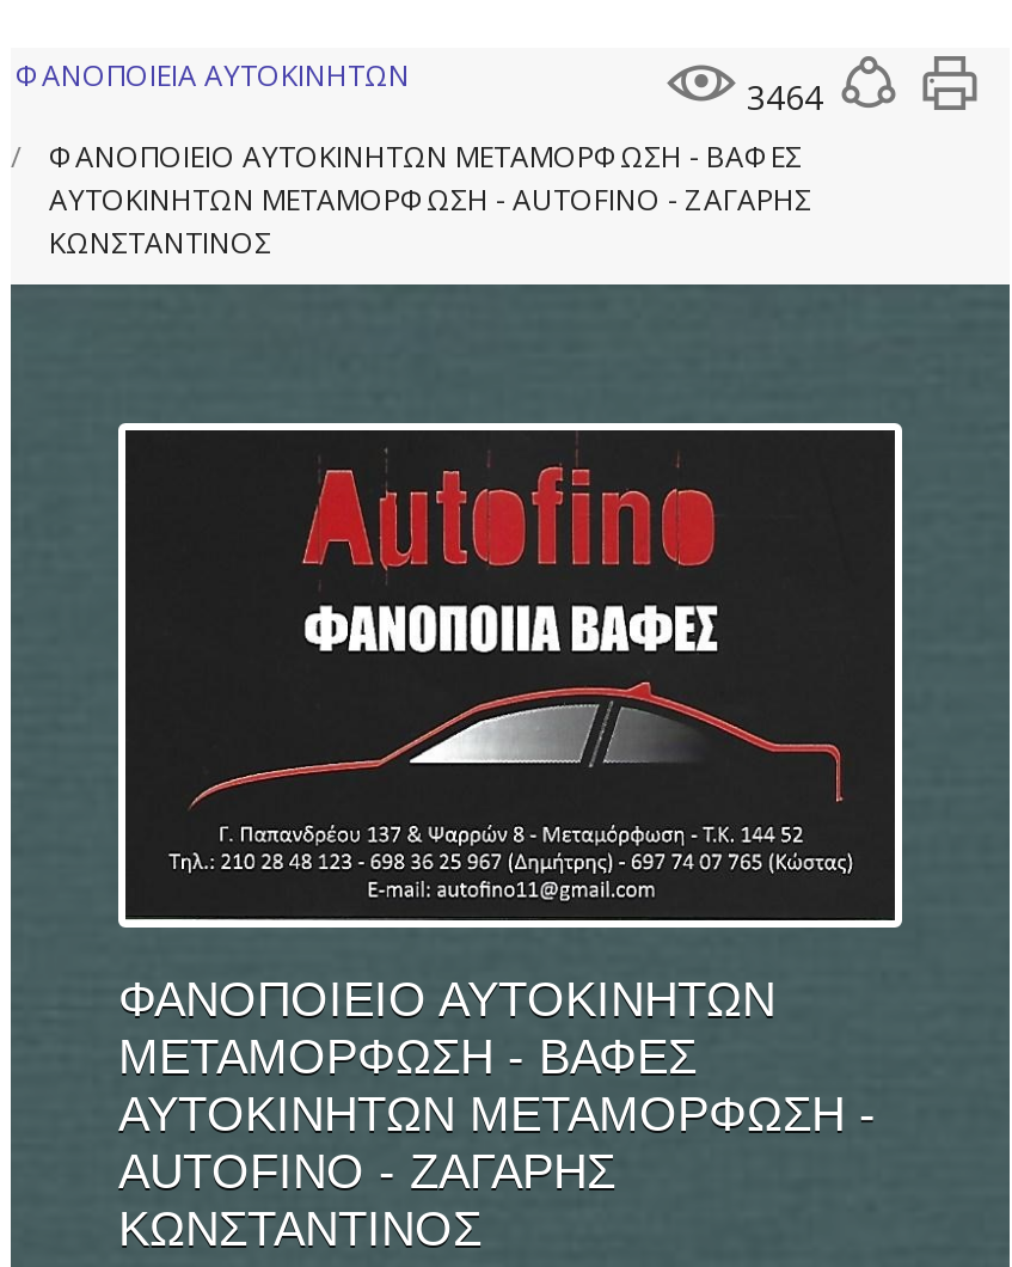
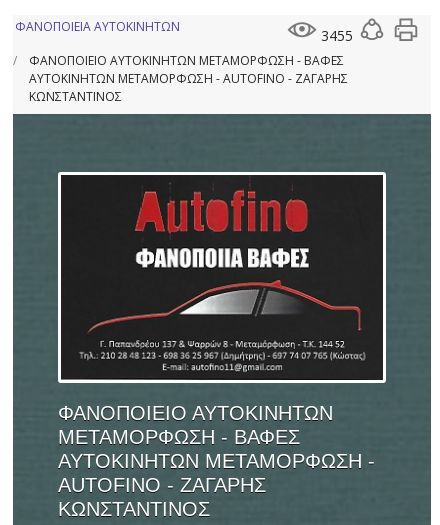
[747,73,823,119] 3464 -> [321,26,353,45] 3455

